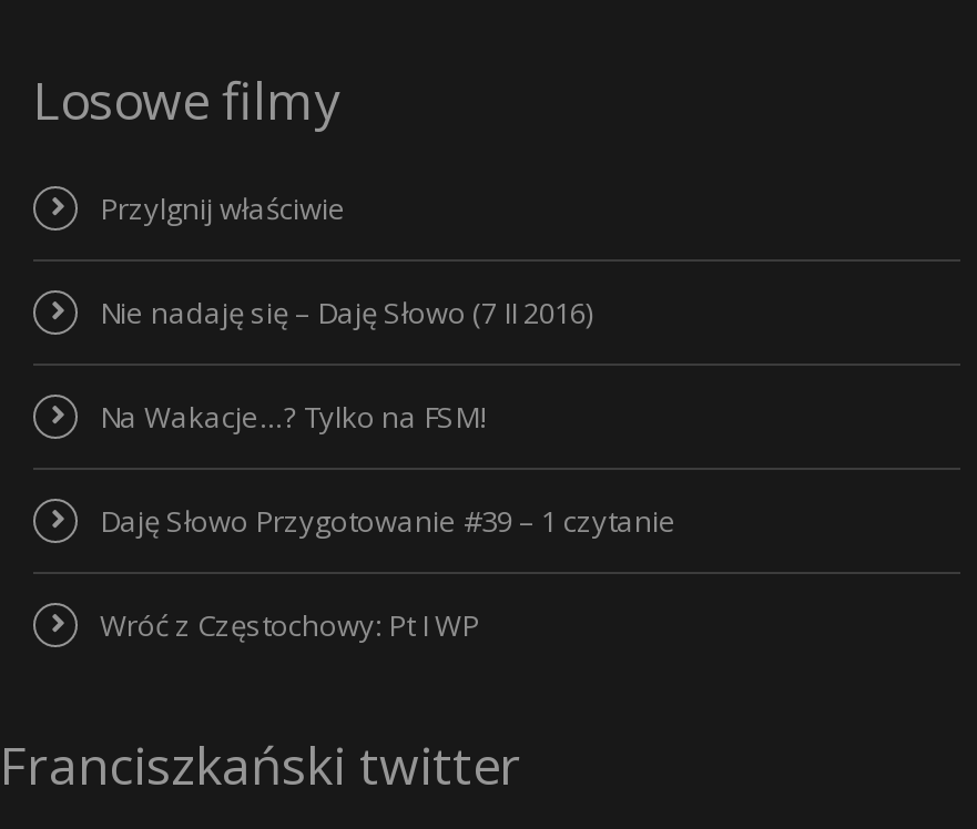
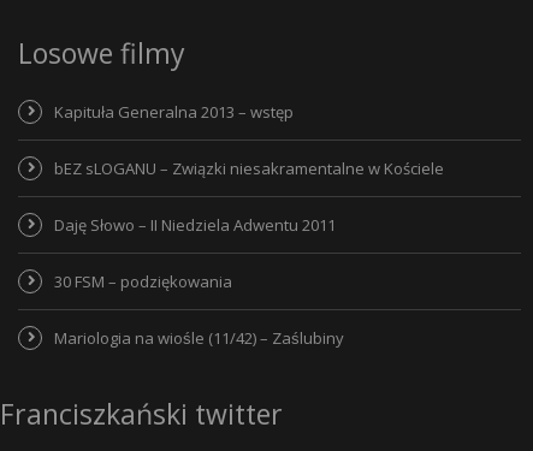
[100,188,346,228] Przylgnij właściwie -> [54,101,294,122] Kapituła Generalna 2013 – wstęp
[100,292,592,332] Nie nadaję się – Daję Słowo (7 II 2016) -> [54,157,444,179] bEZ sLOGANU – Związki niesakramentalne w Kościele
[100,396,486,436] Na Wakacje…? Tylko na FSM! -> [54,214,336,235] Daję Słowo – II Niedziela Adwentu 2011
[100,500,676,540] Daję Słowo Przygotowanie #39 – 1 czytanie -> [54,270,232,292] 30 FSM – podziękowania
[100,604,479,644] Wróć z Częstochowy: Pt I WP -> [54,327,344,348] Mariologia na wiośle (11/42) – Zaślubiny

